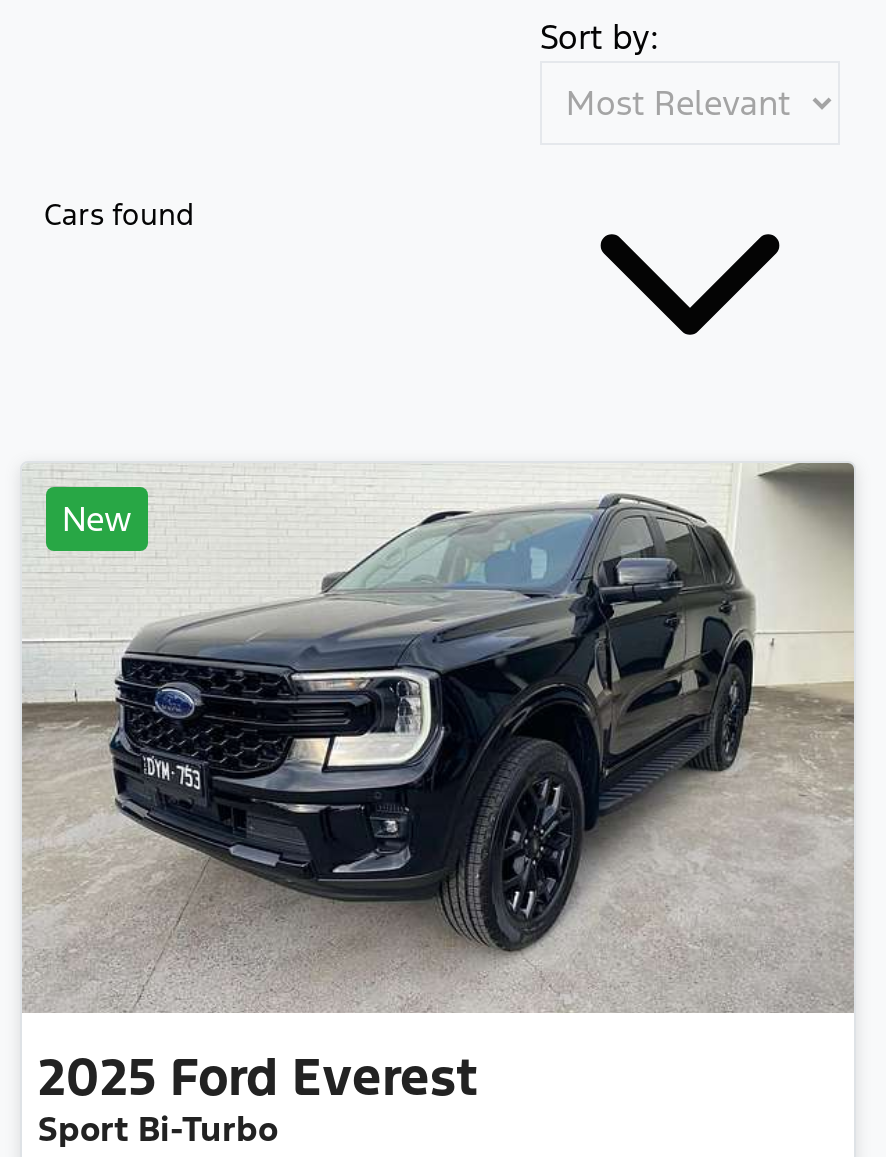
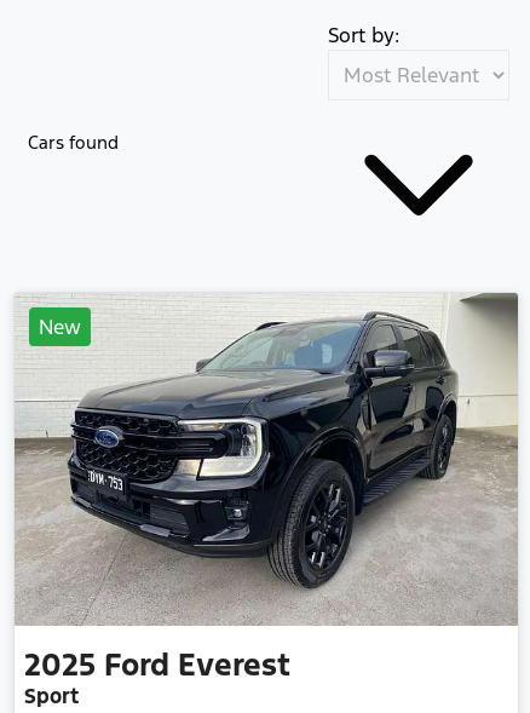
[38,1106,278,1150] Sport Bi-Turbo -> [24,682,79,709] Sport

